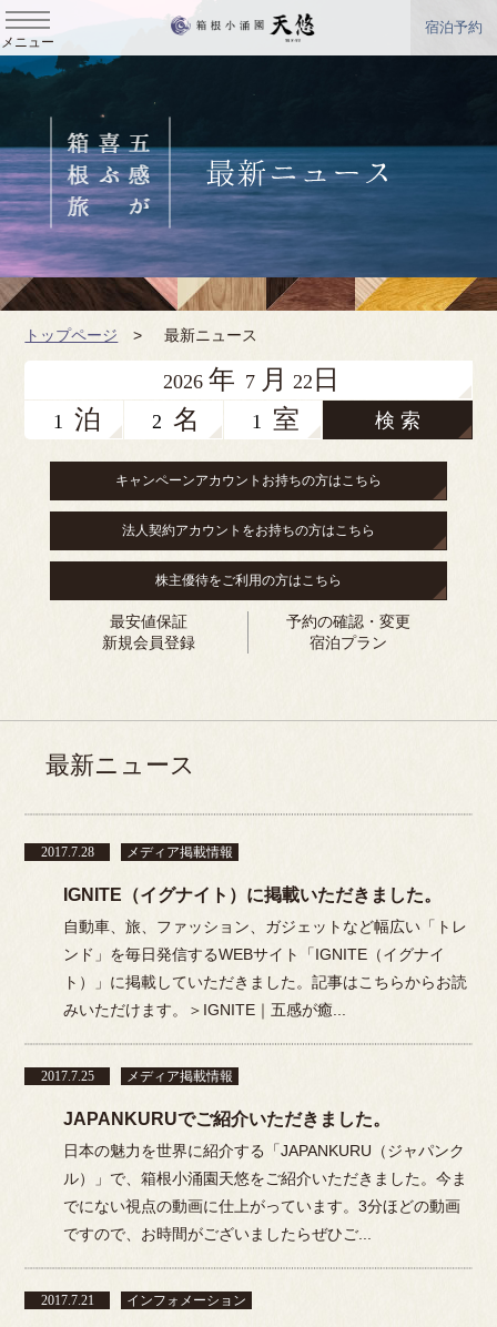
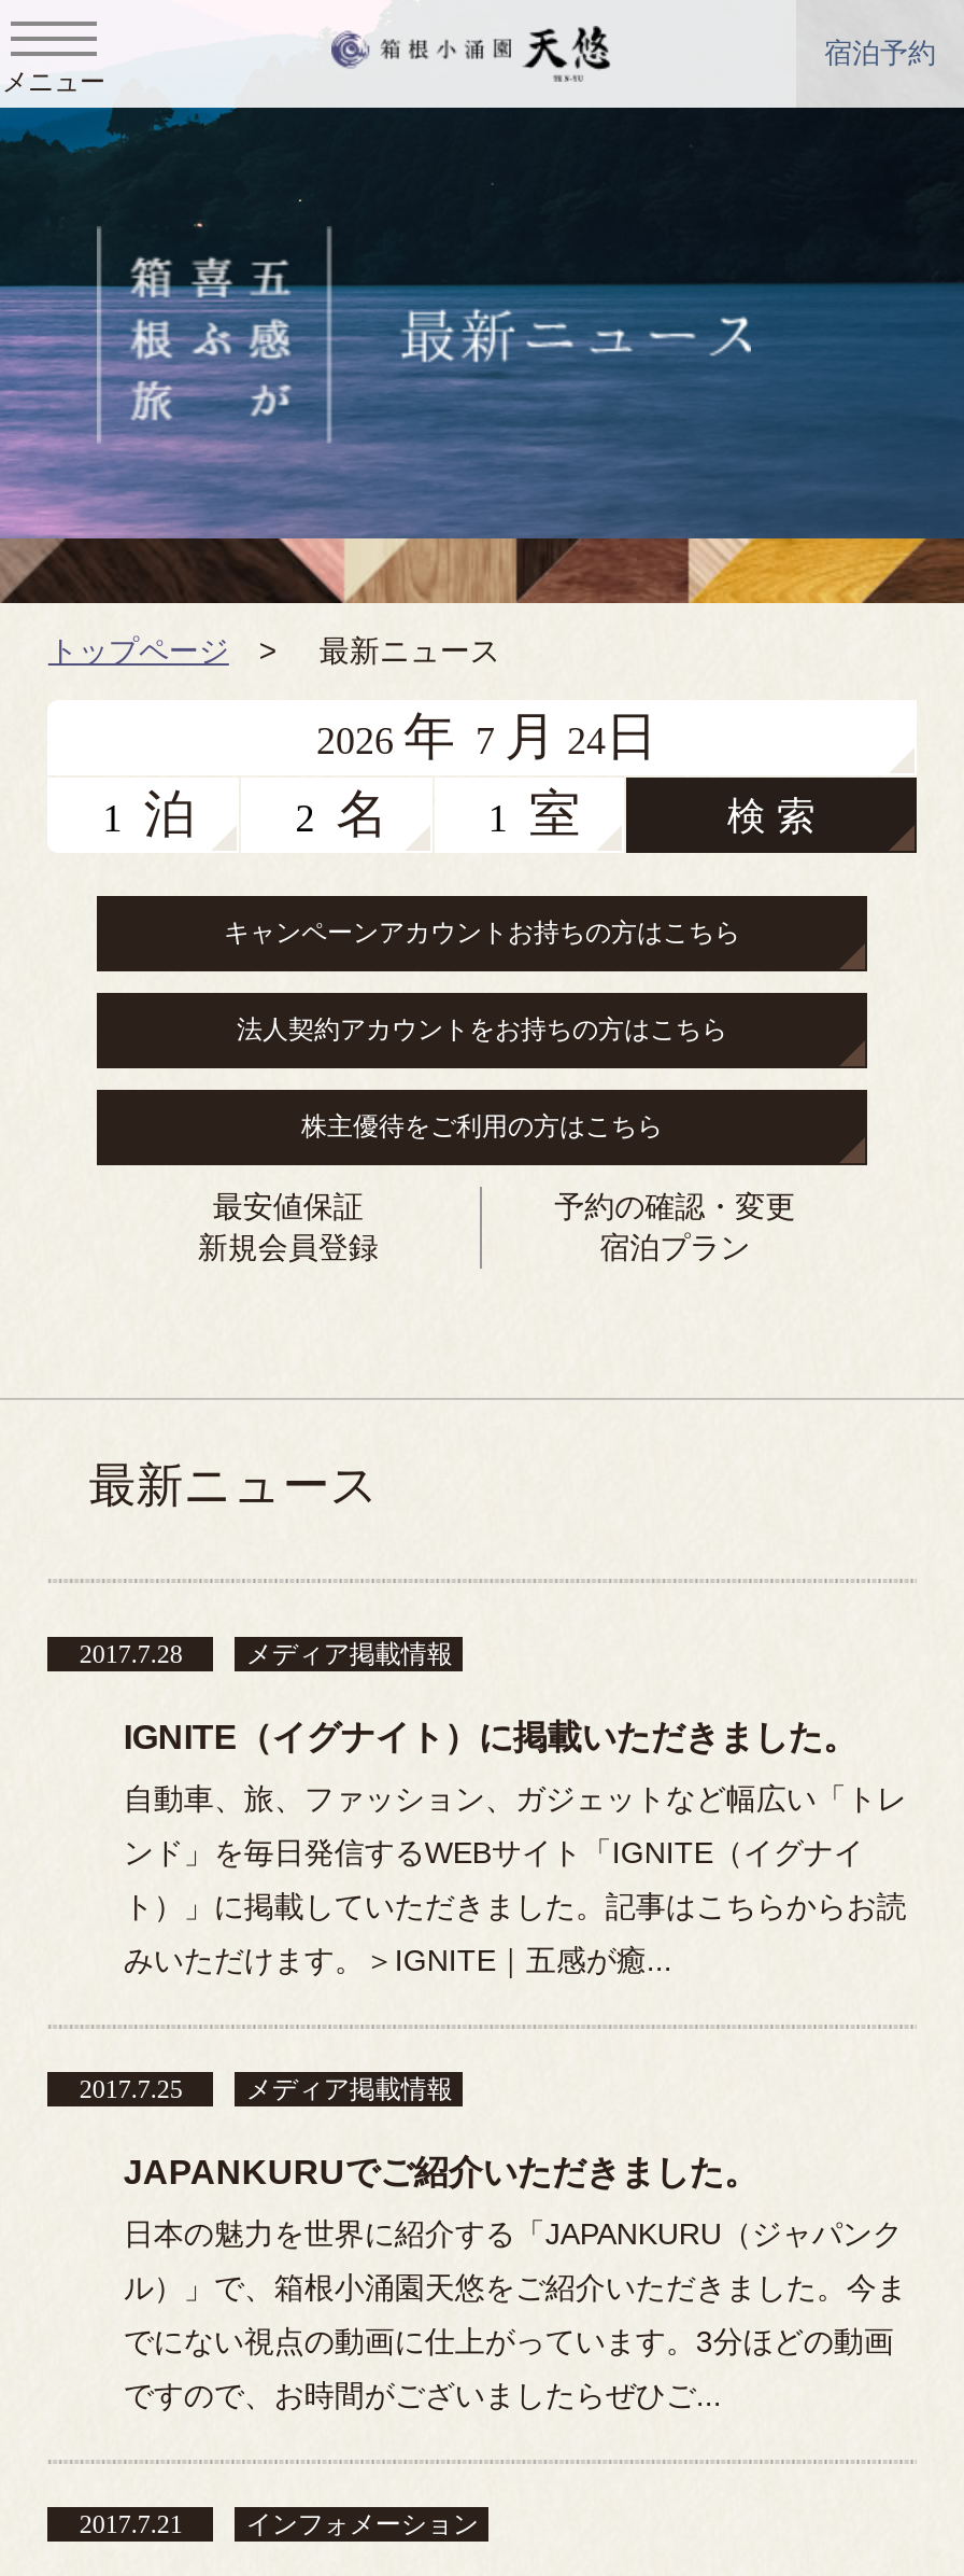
[163,365,339,394] 2026 年 7 月 22日 -> [316,709,657,765] 2026 年 7 月 24日

